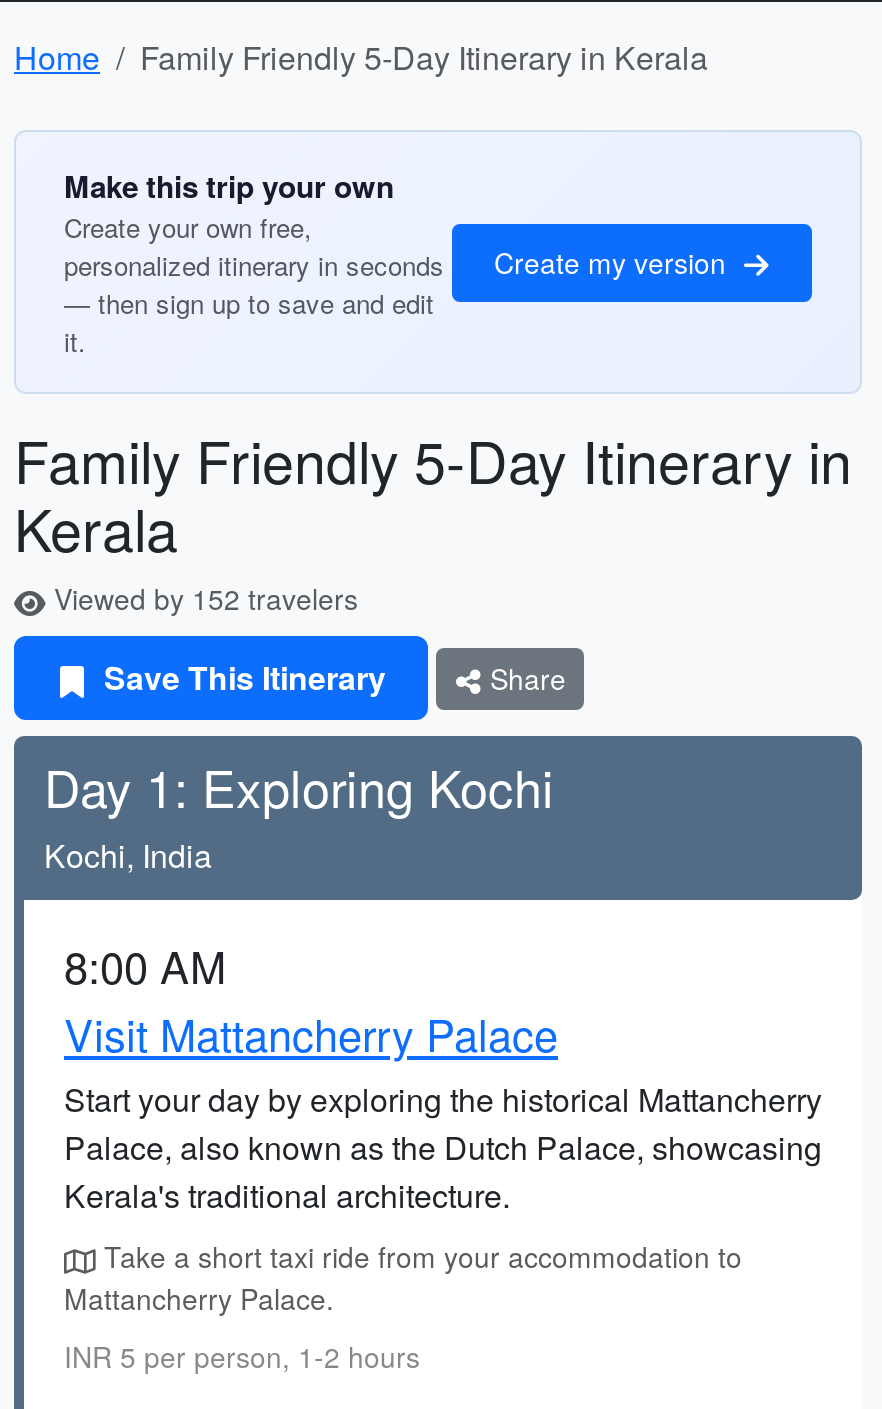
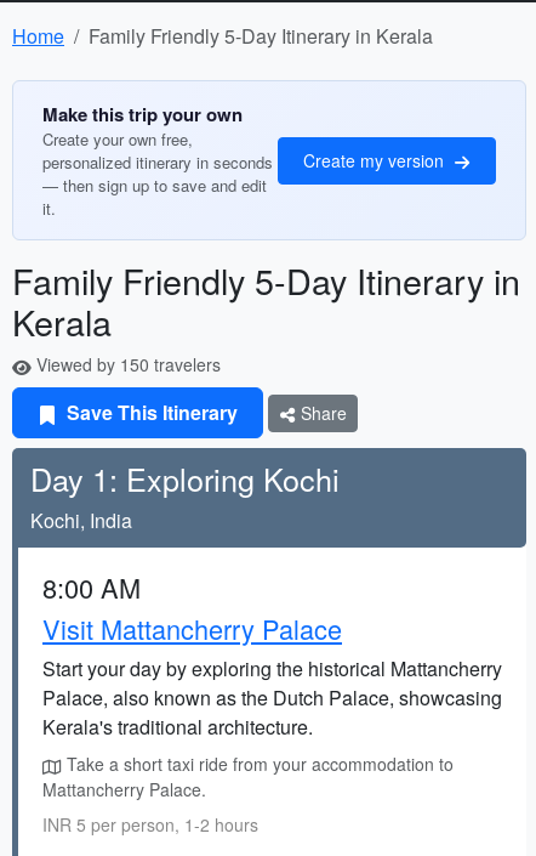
[46,578,358,618] Viewed by 152 travelers -> [32,352,221,376] Viewed by 150 travelers

